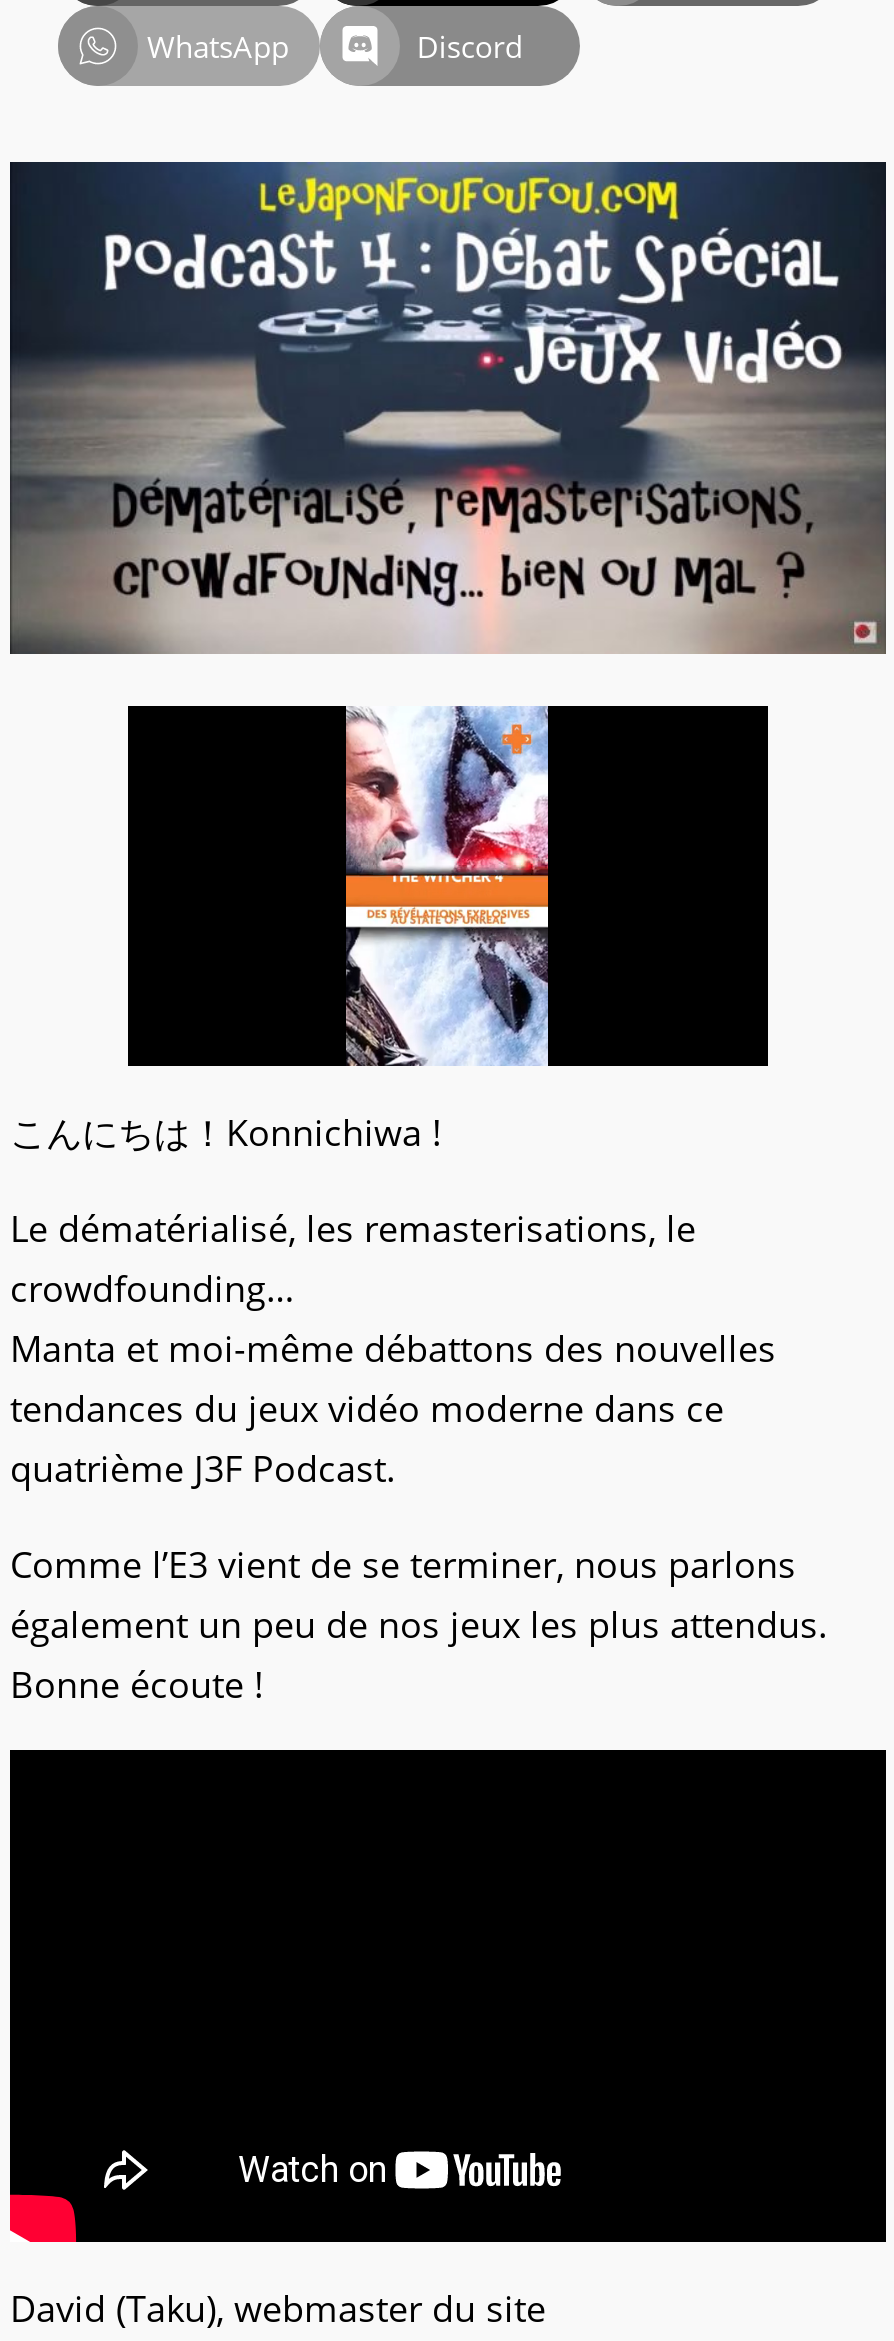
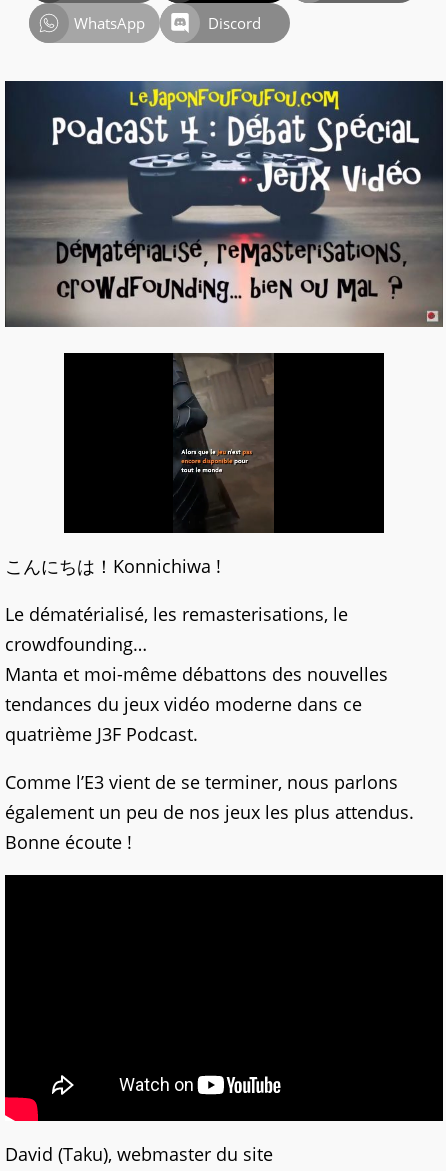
[344,704,550,1068] [image] -> [173,352,274,534] [image]

